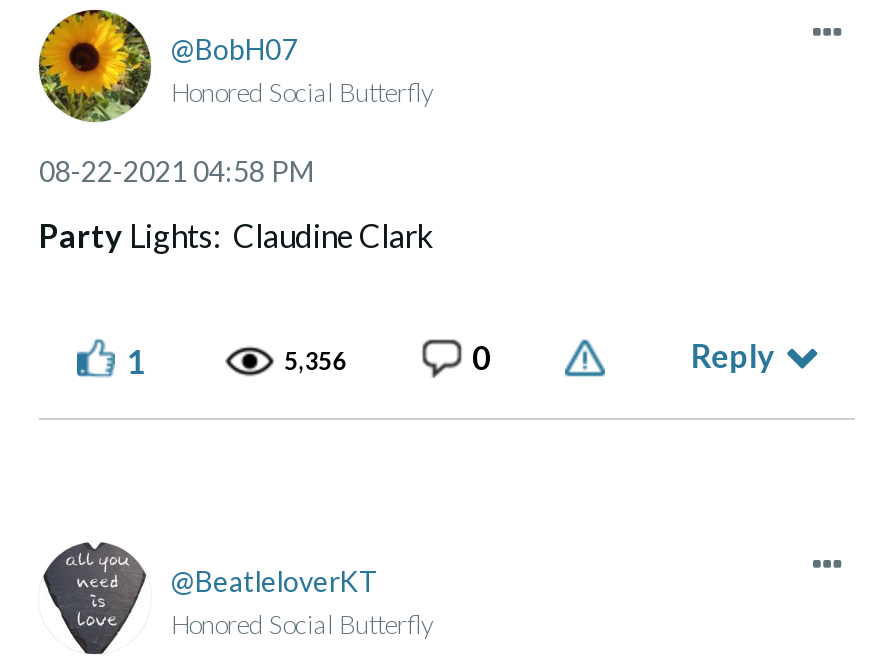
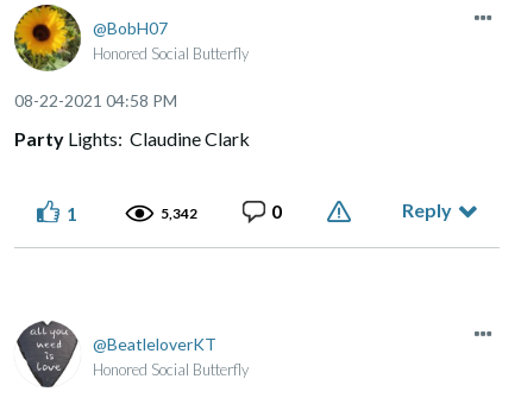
[284,345,346,375] 5,356 -> [160,204,197,222] 5,342

